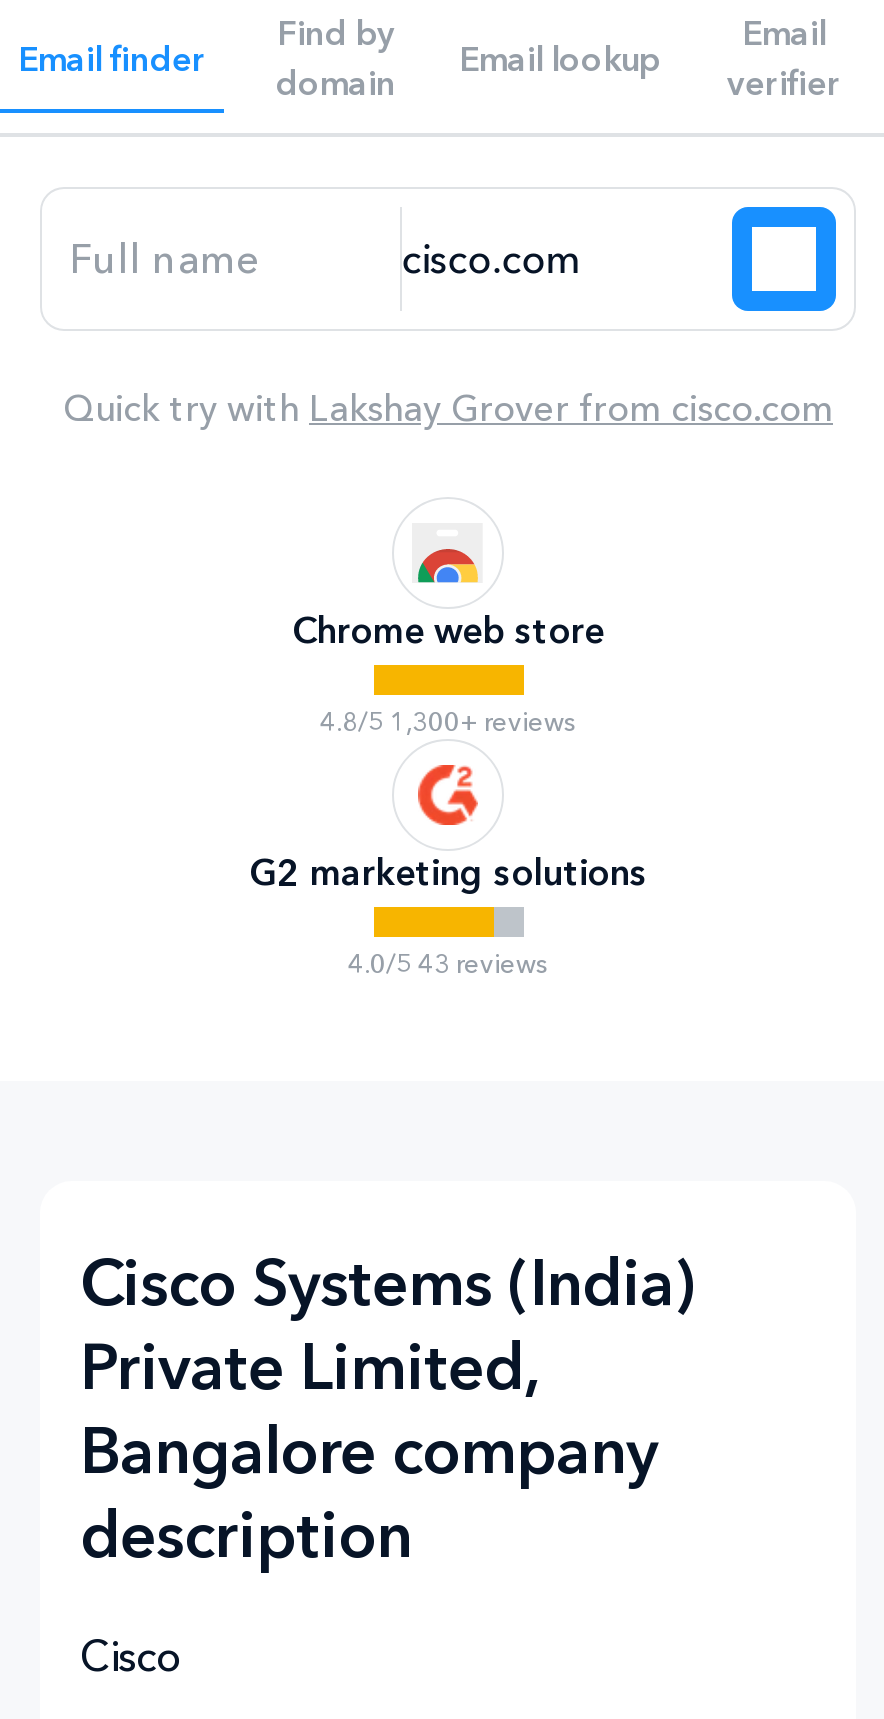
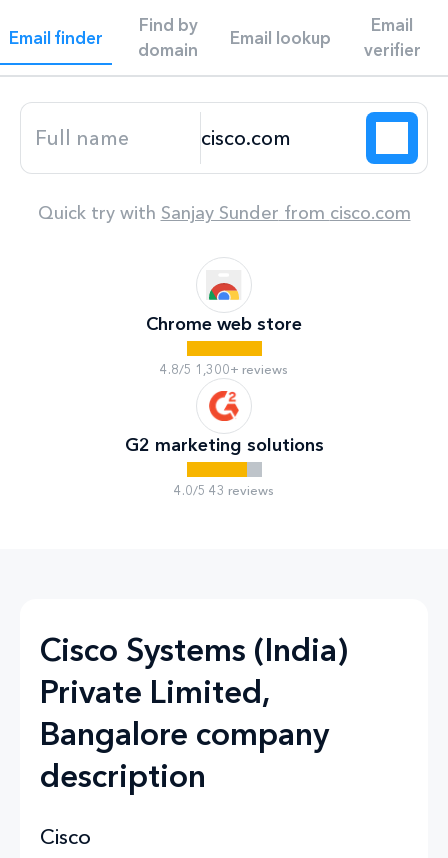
[63,387,833,431] Quick try with Lakshay Grover from cisco.com -> [37,202,410,224] Quick try with Sanjay Sunder from cisco.com

